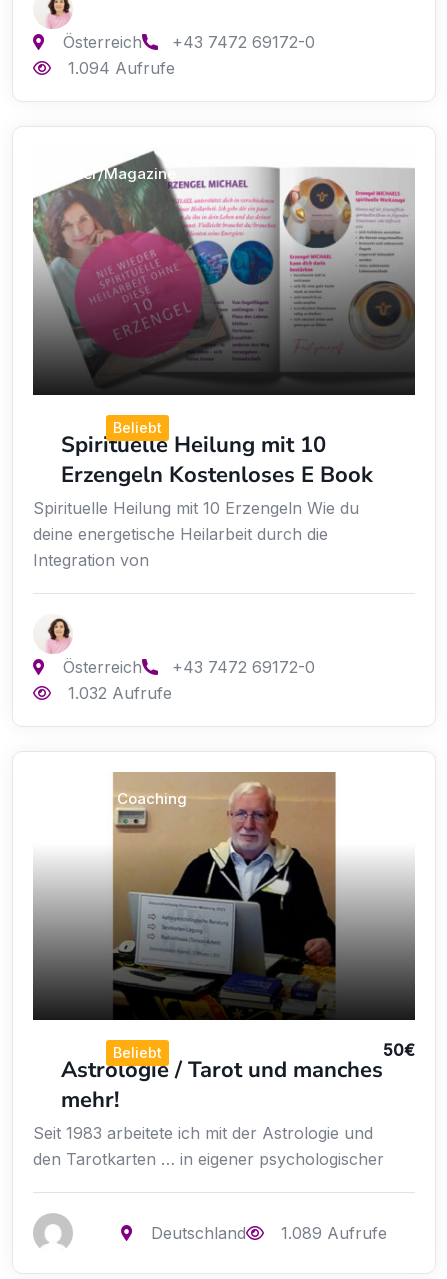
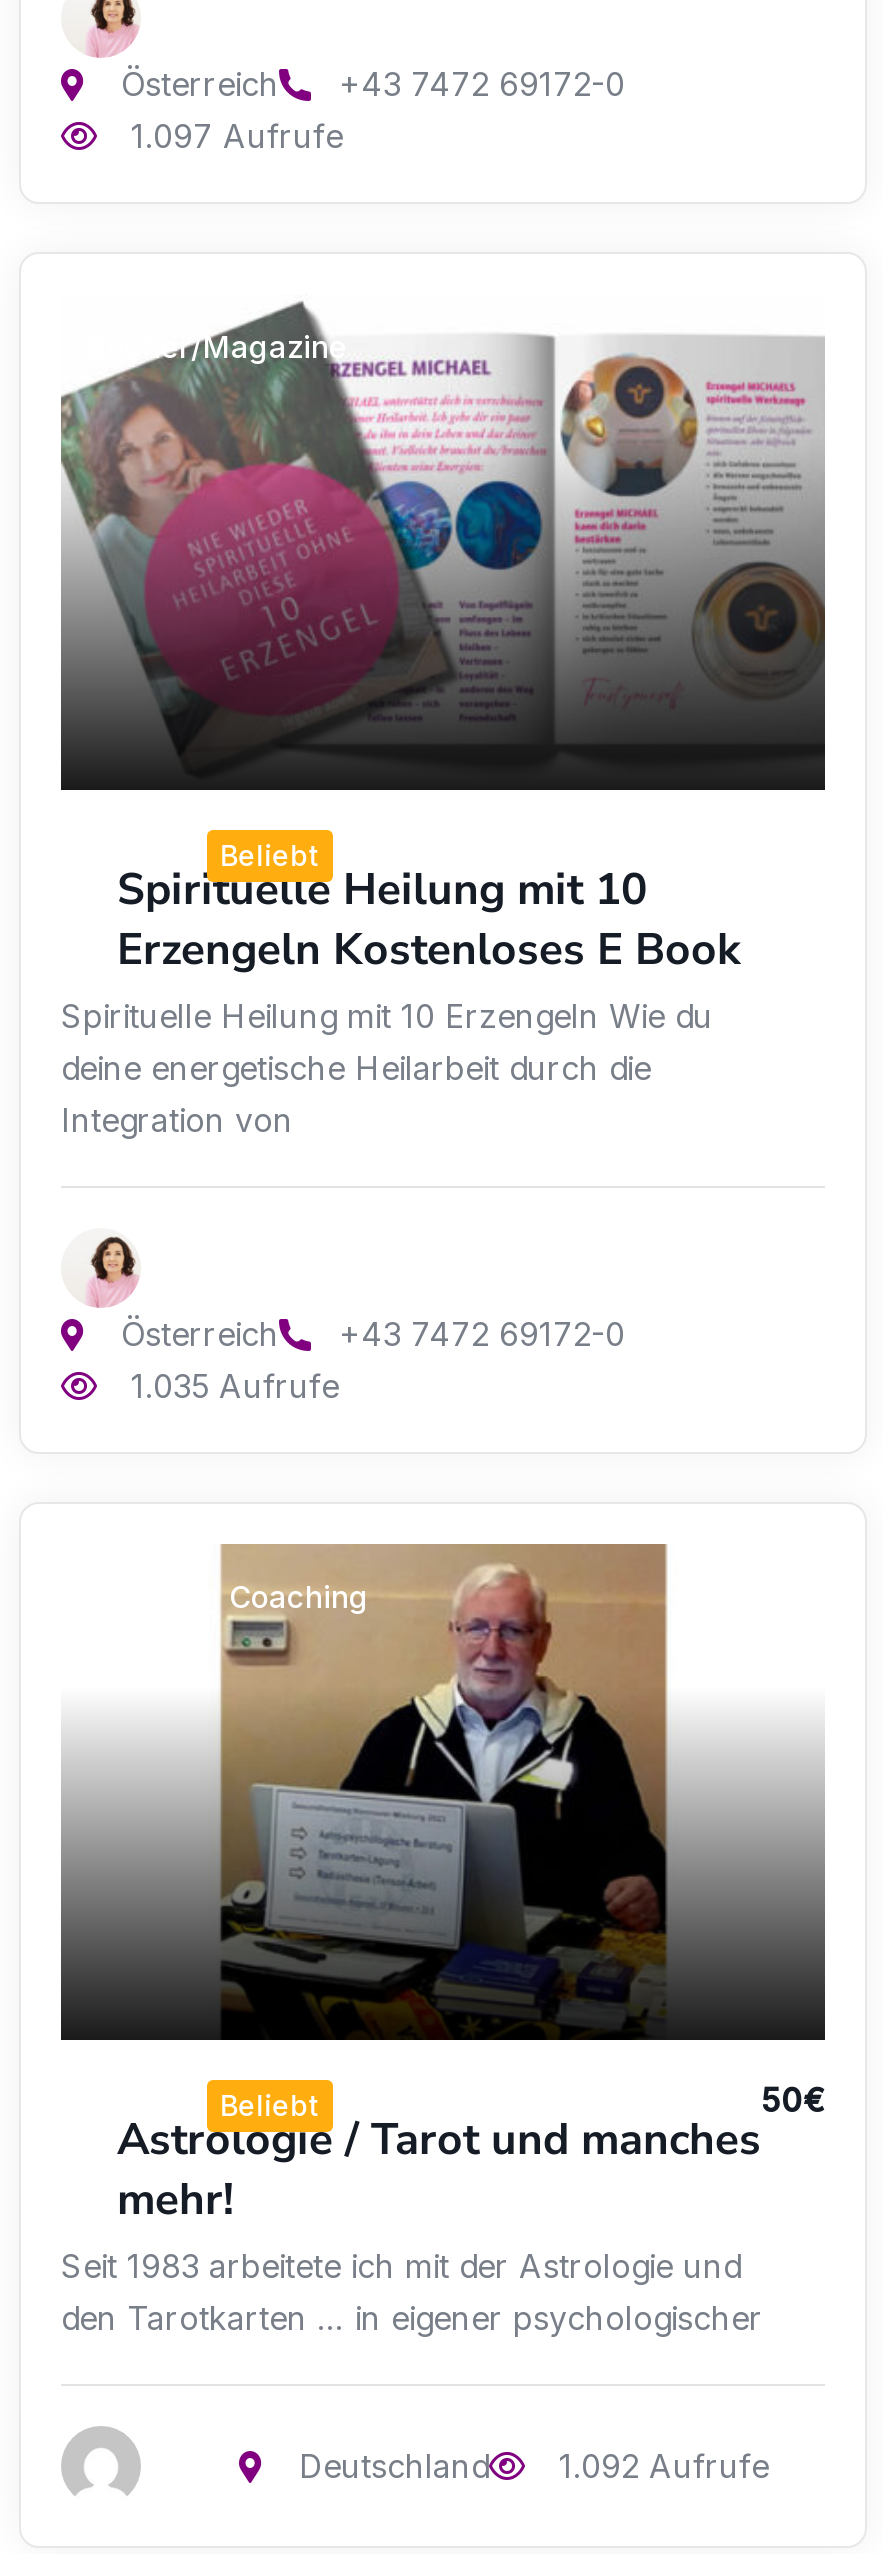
[63,58,175,78] 1.094 Aufrufe -> [121,116,343,156] 1.097 Aufrufe
[63,683,172,703] 1.032 Aufrufe -> [121,1366,339,1406] 1.035 Aufrufe
[151,1223,387,1243] Deutschland 1.089 Aufrufe -> [299,2446,769,2486] Deutschland 1.092 Aufrufe

